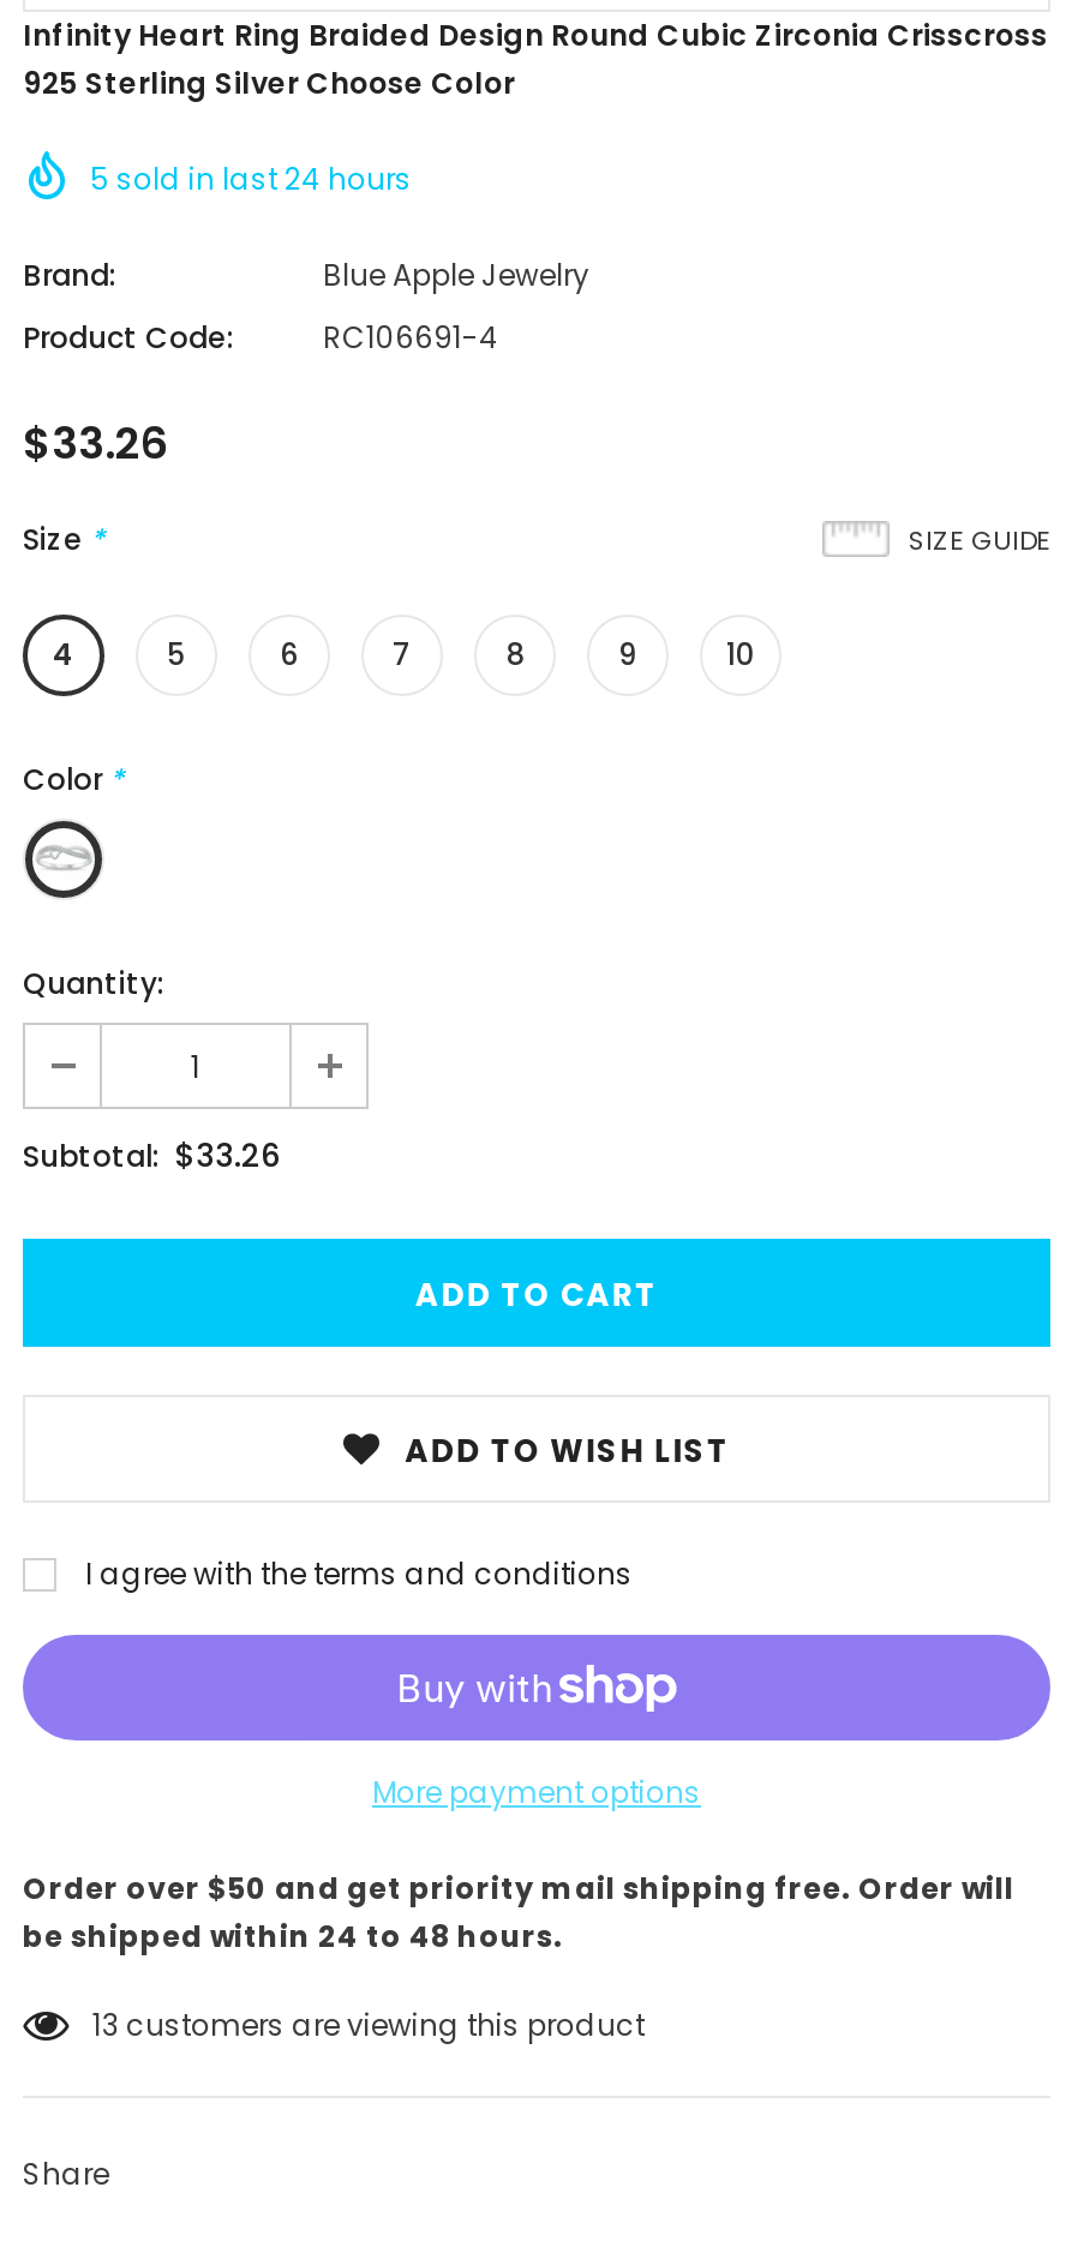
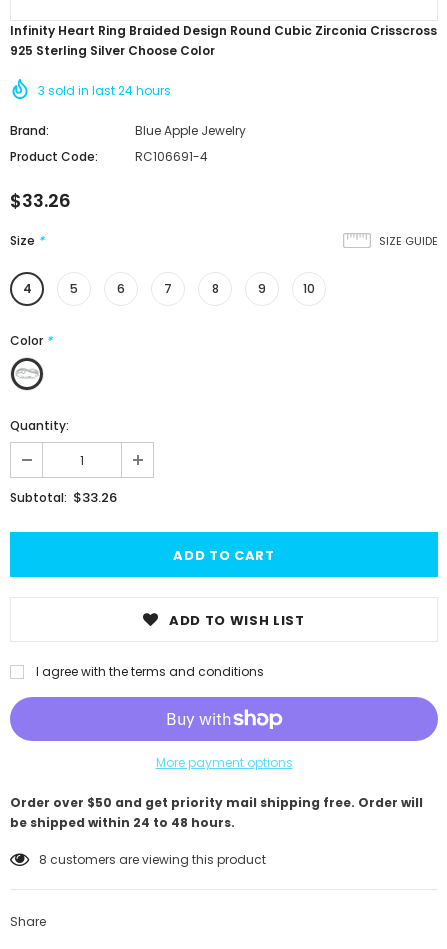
[90,159,412,200] 5 sold in last 24 hours -> [38,82,171,99] 3 sold in last 24 hours
[92,2005,645,2046] 13 customers are viewing this product -> [39,851,266,868] 8 customers are viewing this product

